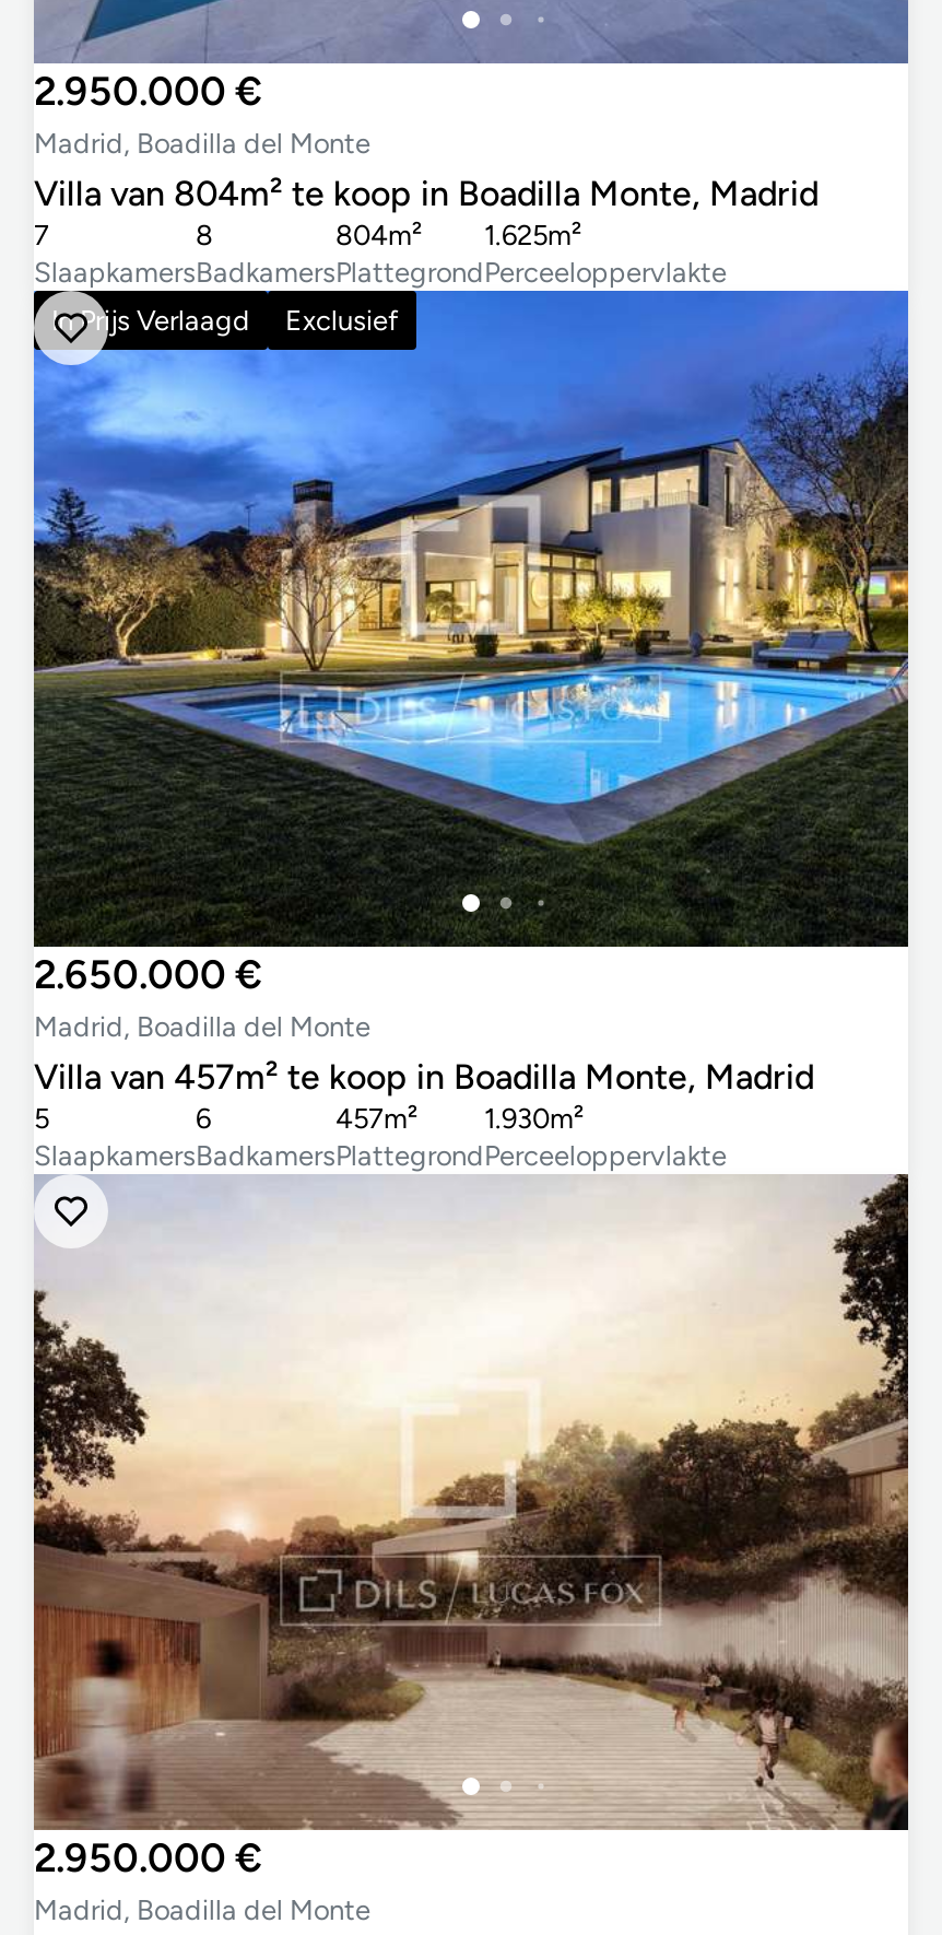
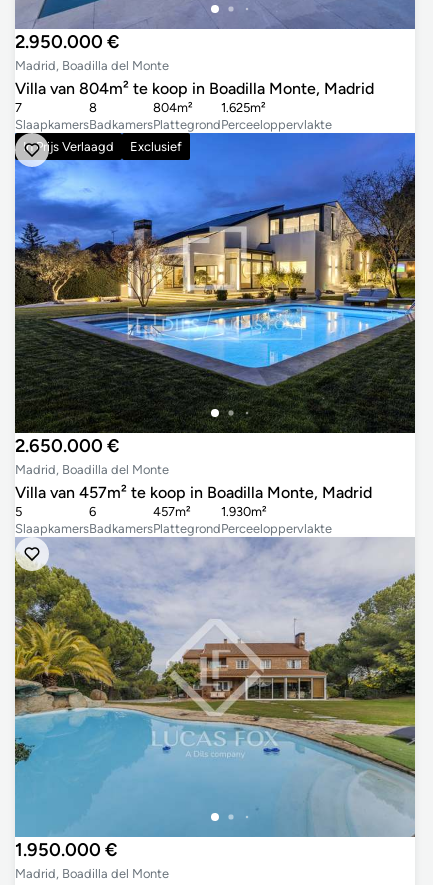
[32,1174,910,1882] [image] | 2.950.000 € -> [14,538,416,861] [image] | 1.950.000 €

